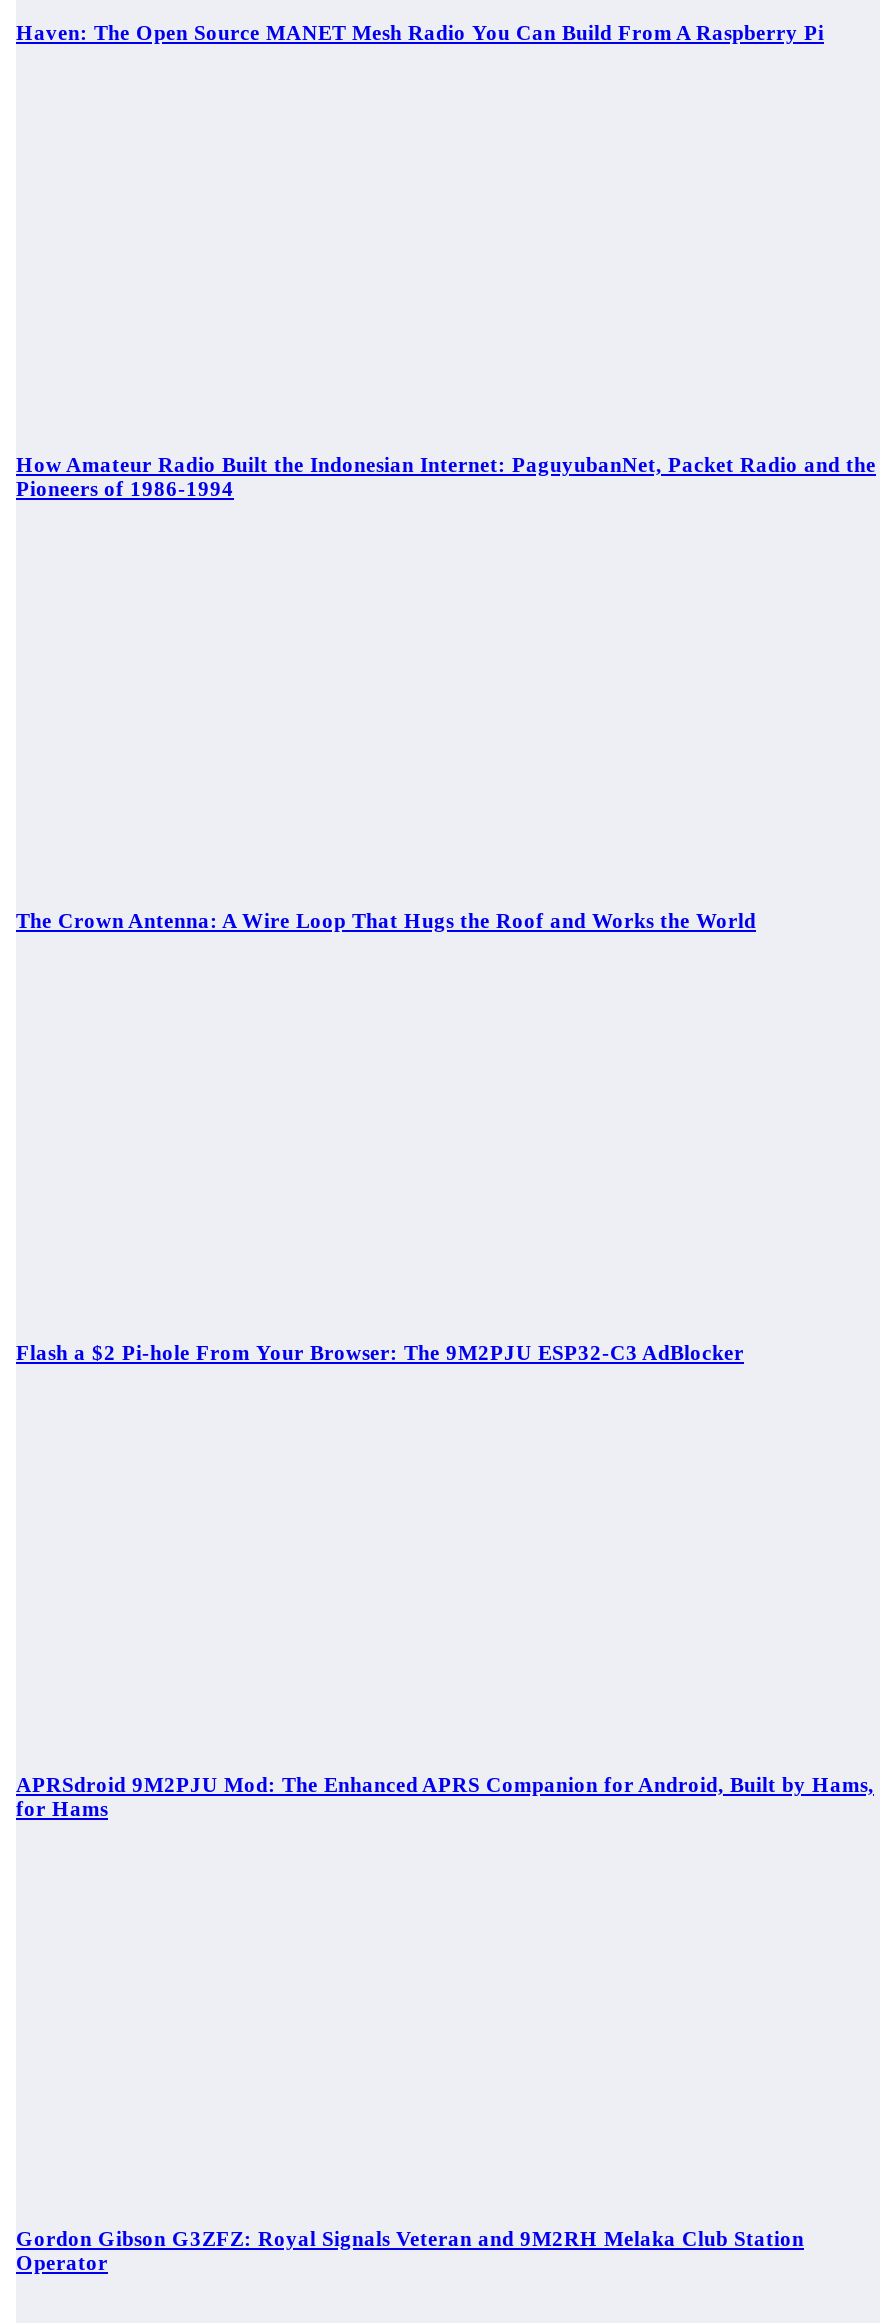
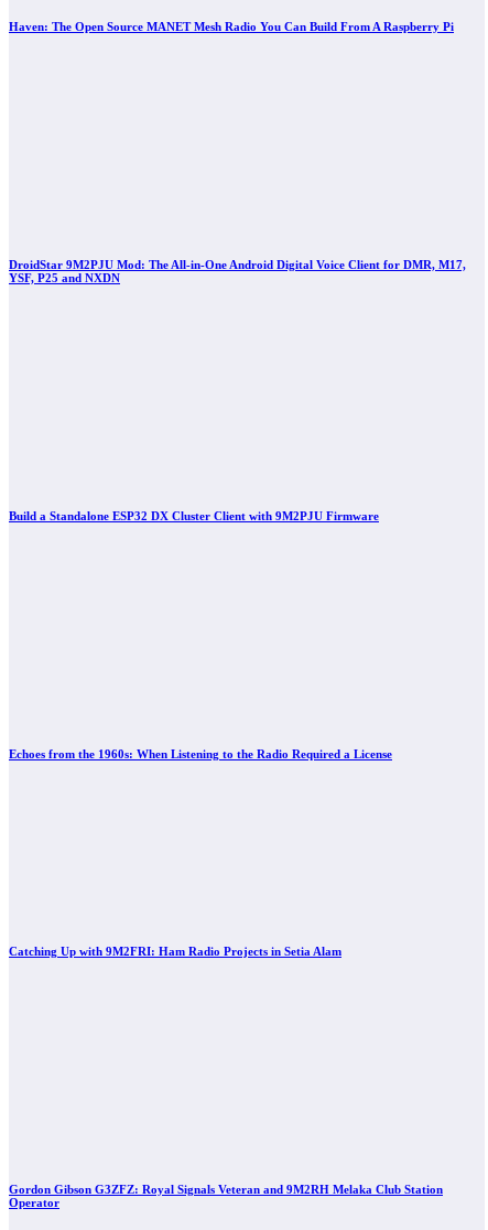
[16,451,876,499] How Amateur Radio Built the Indonesian Internet: PaguyubanNet, Packet Radio and the | Pioneers of 1986-1994 -> [9,258,466,285] DroidStar 9M2PJU Mod: The All-in-One Android Digital Voice Client for DMR, M17, | YSF, P25 and NXDN
[16,907,756,931] The Crown Antenna: A Wire Loop That Hugs the Roof and Works the World -> [9,509,379,523] Build a Standalone ESP32 DX Cluster Client with 9M2PJU Firmware
[16,1339,744,1363] Flash a $2 Pi-hole From Your Browser: The 9M2PJU ESP32-C3 AdBlocker -> [9,747,392,761] Echoes from the 1960s: When Listening to the Radio Required a License
[16,1771,874,1819] APRSdroid 9M2PJU Mod: The Enhanced APRS Companion for Android, Built by Hams, | for Hams -> [9,945,341,958] Catching Up with 9M2FRI: Ham Radio Projects in Setia Alam

